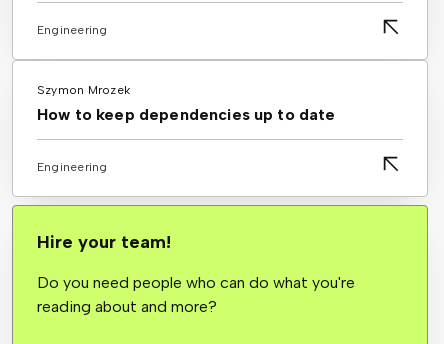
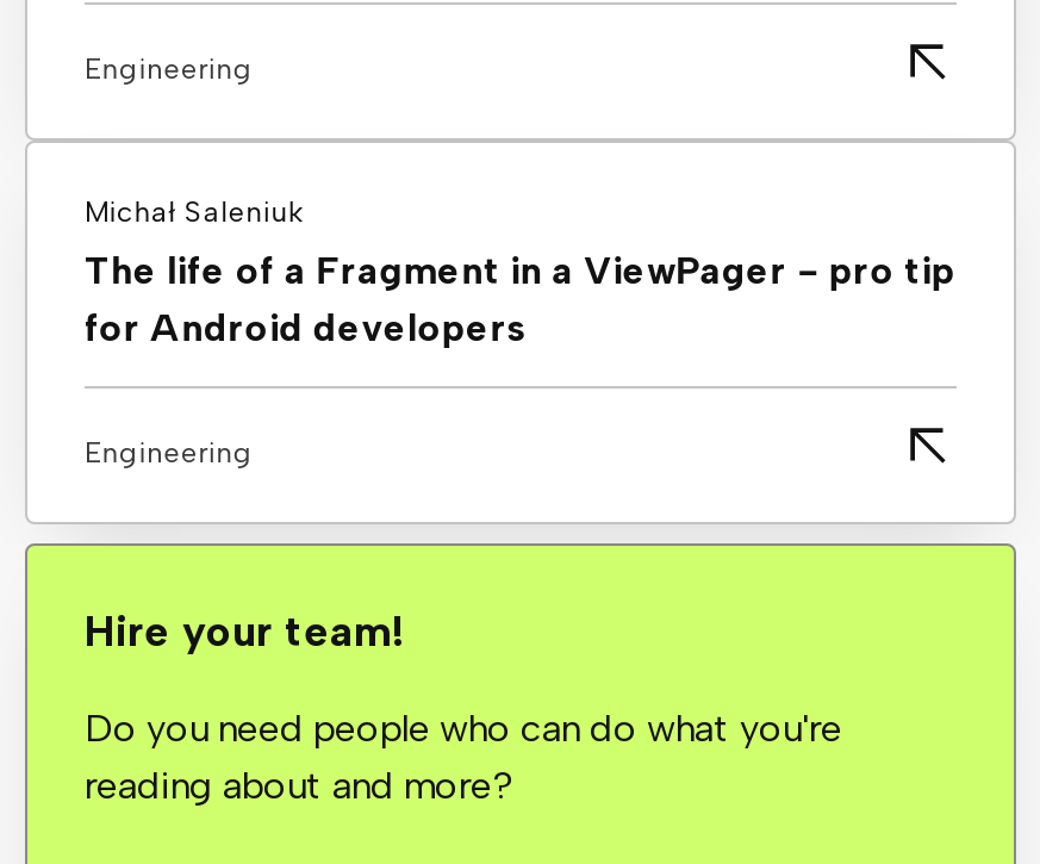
[37,83,336,124] Szymon Mrozek | How to keep dependencies up to date -> [85,196,955,351] Michał Saleniuk | The life of a Fragment in a ViewPager - pro tip | for Android developers

